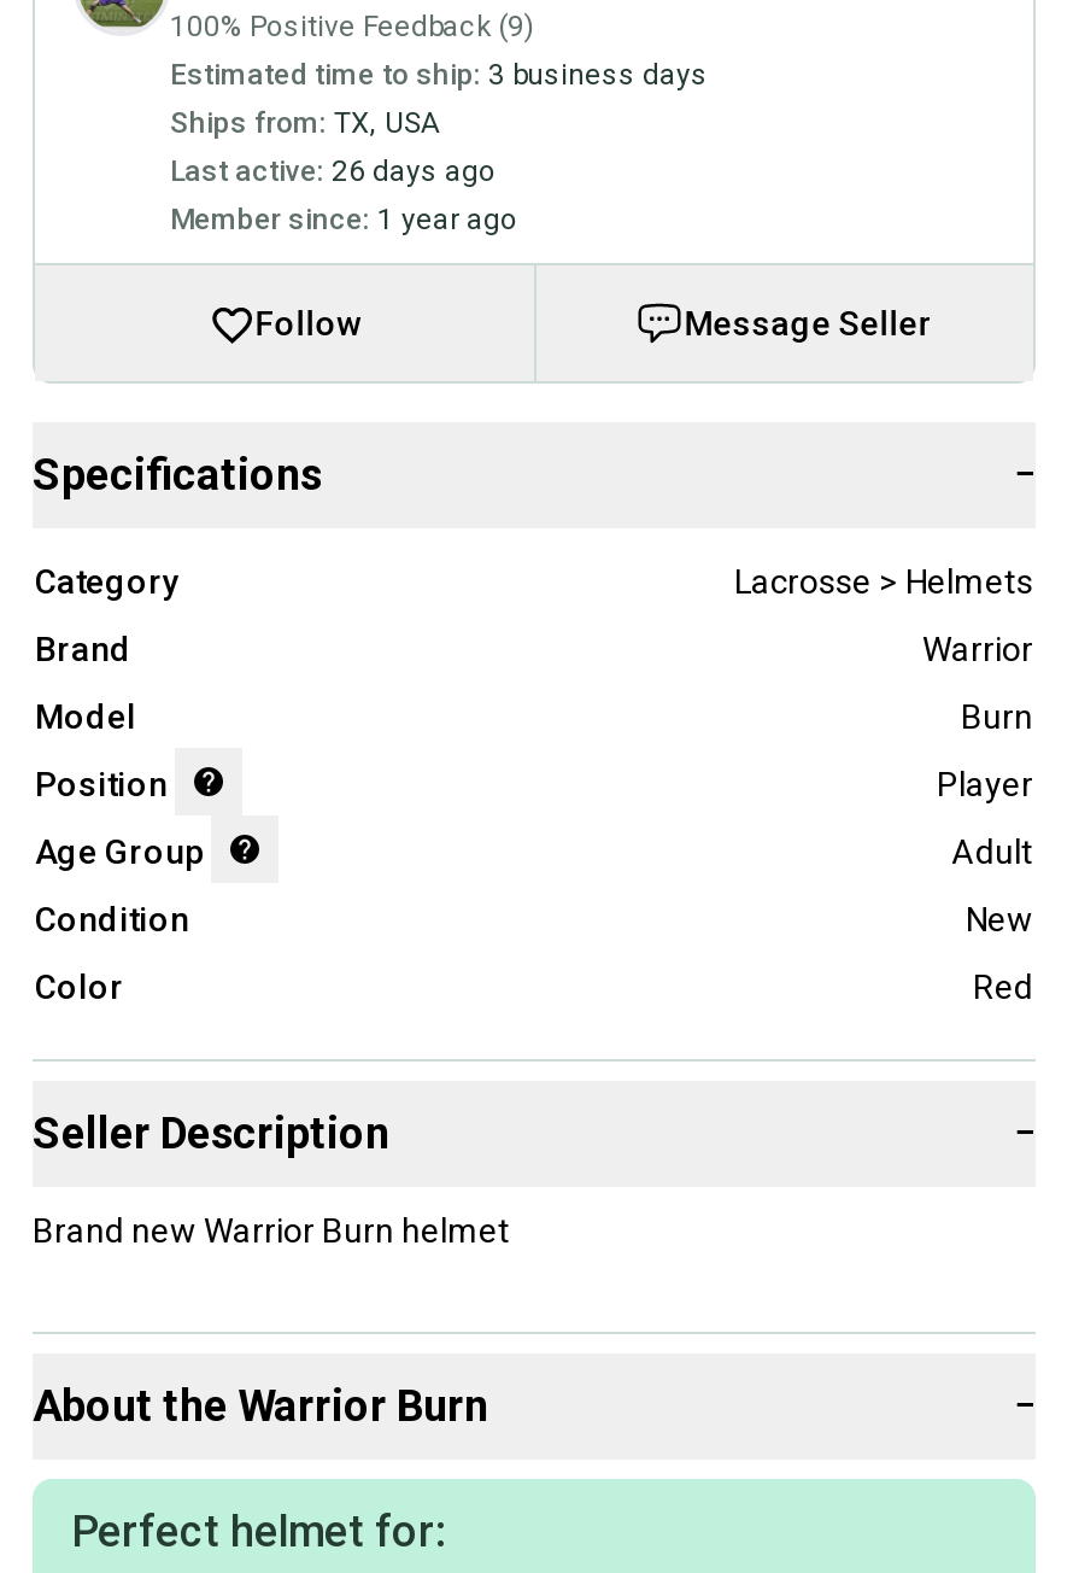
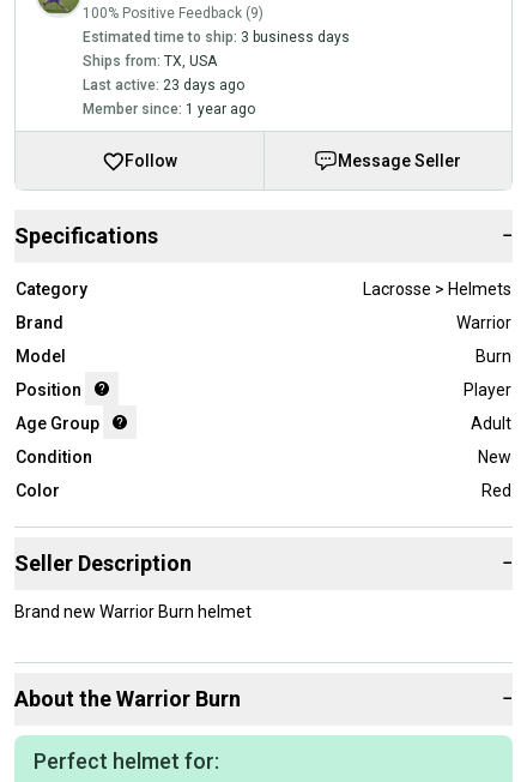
[170,155,496,189] Last active: 26 days ago -> [83,77,244,94] Last active: 23 days ago

